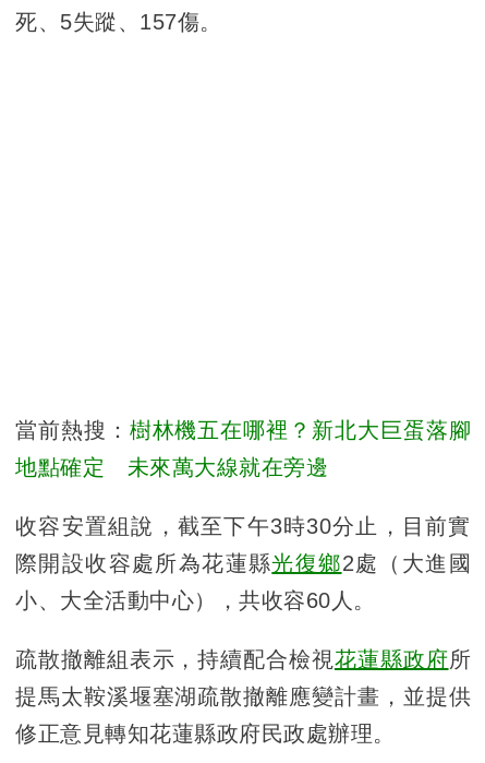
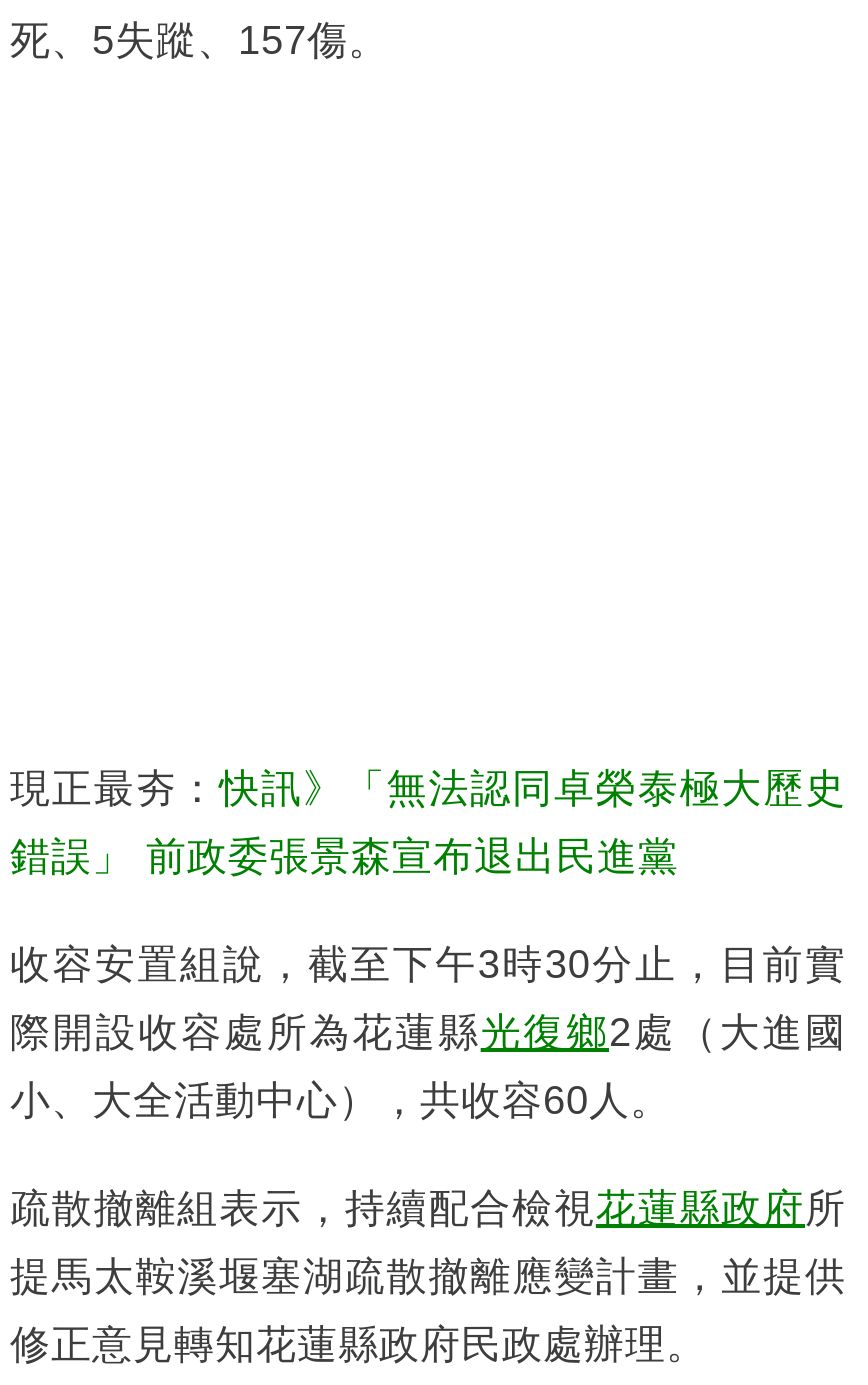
[15,418,471,442] 當前熱搜：樹林機五在哪裡？新北大巨蛋落腳 -> [10,765,846,809] 現正最夯：快訊》「無法認同卓榮泰極大歷史
[15,455,328,479] 地點確定 未來萬大線就在旁邊 -> [10,833,679,877] 錯誤」 前政委張景森宣布退出民進黨

